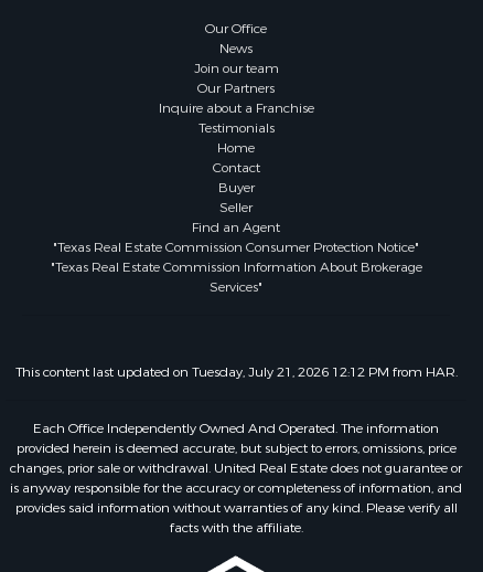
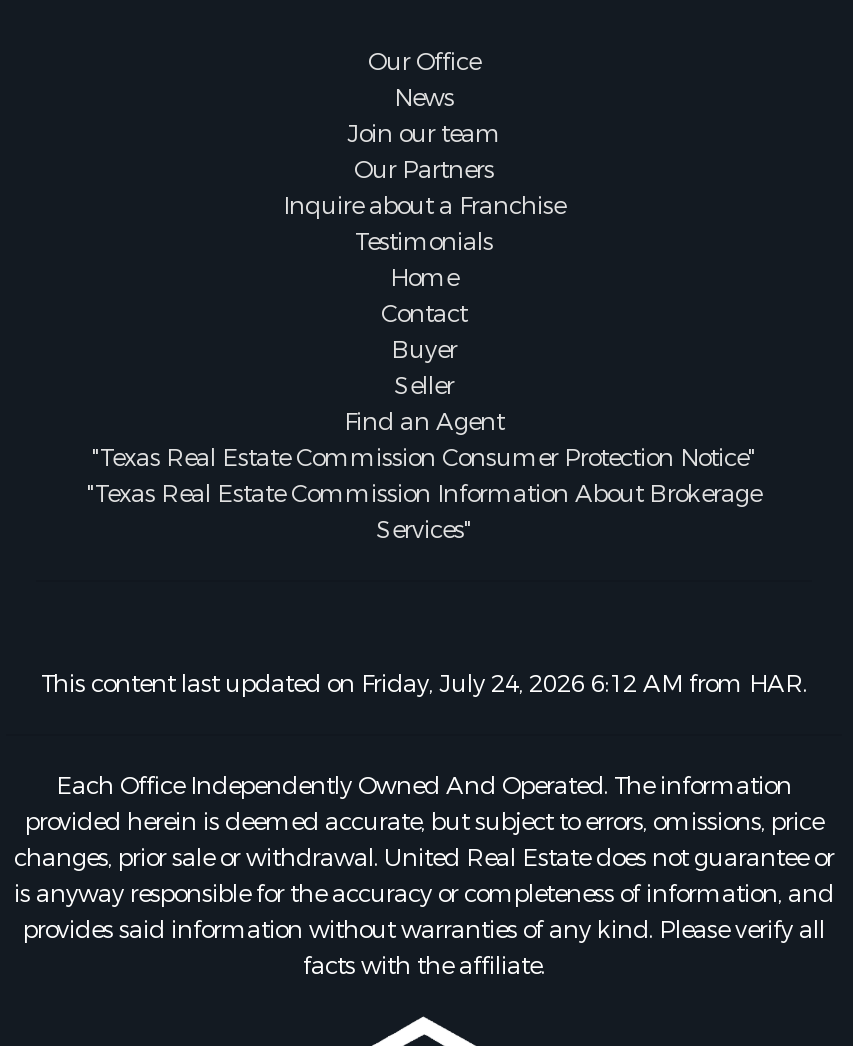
[15,363,457,381] This content last updated on Tuesday, July 21, 2026 12:12 PM from HAR. -> [41,668,807,700] This content last updated on Friday, July 24, 2026 6:12 AM from HAR.

